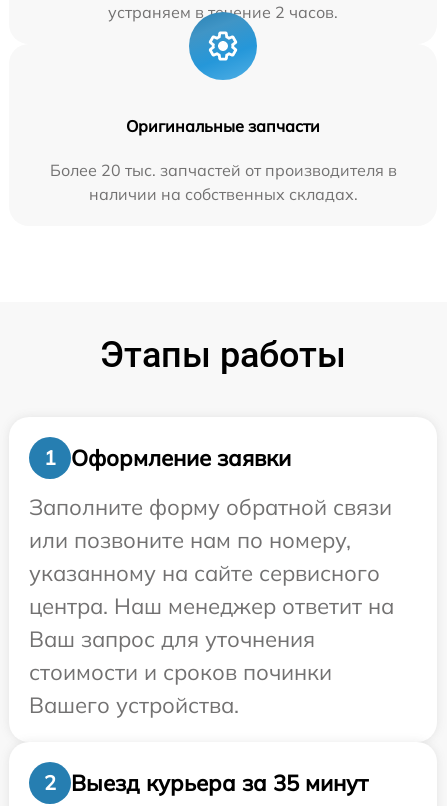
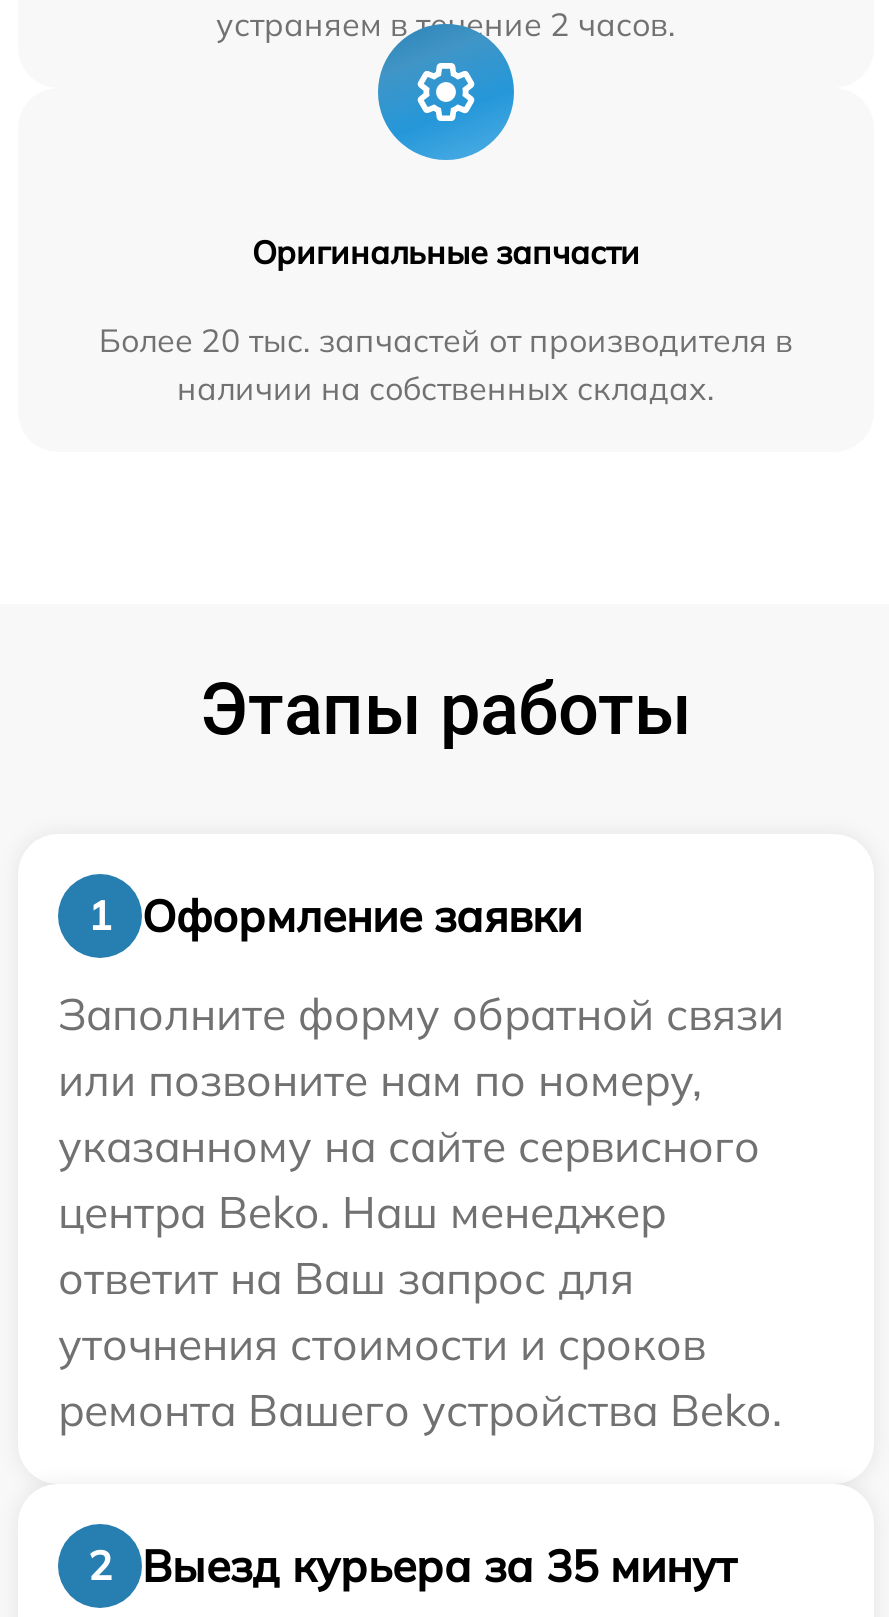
[29,592,394,719] центра. Наш менеджер ответит на | Ваш запрос для уточнения | стоимости и сроков починки | Вашего устройства. -> [58,1184,782,1438] центра Beko. Наш менеджер | ответит на Ваш запрос для | уточнения стоимости и сроков | ремонта Вашего устройства Beko.

